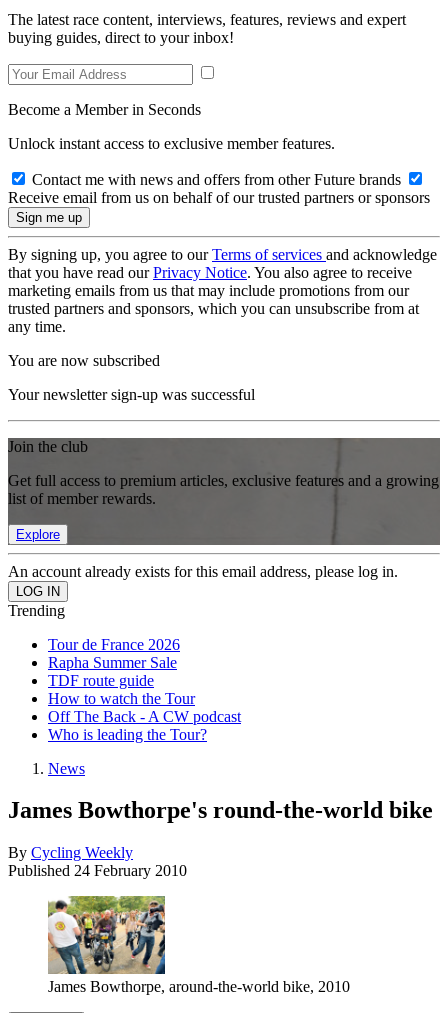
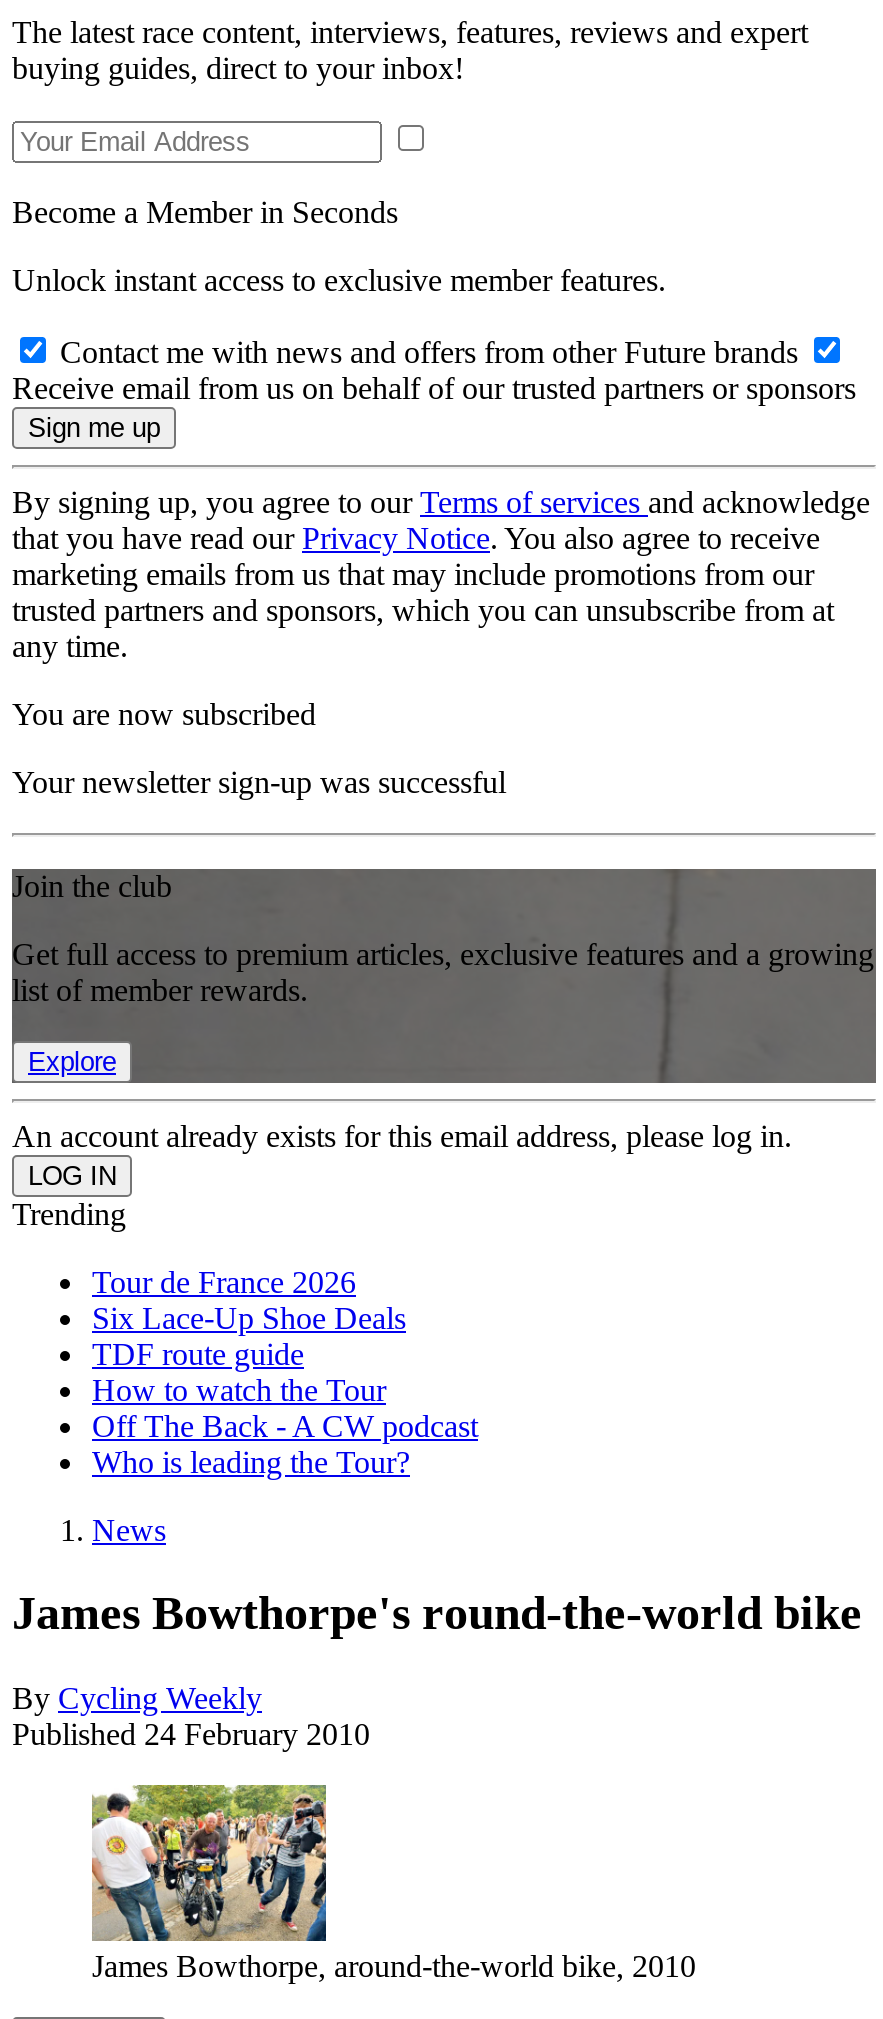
[48,653,177,670] Rapha Summer Sale -> [92,1300,406,1334] Six Lace-Up Shoe Deals

